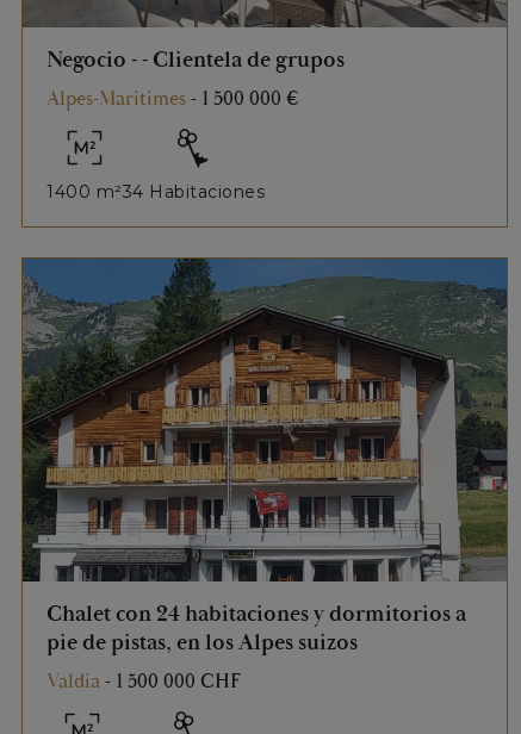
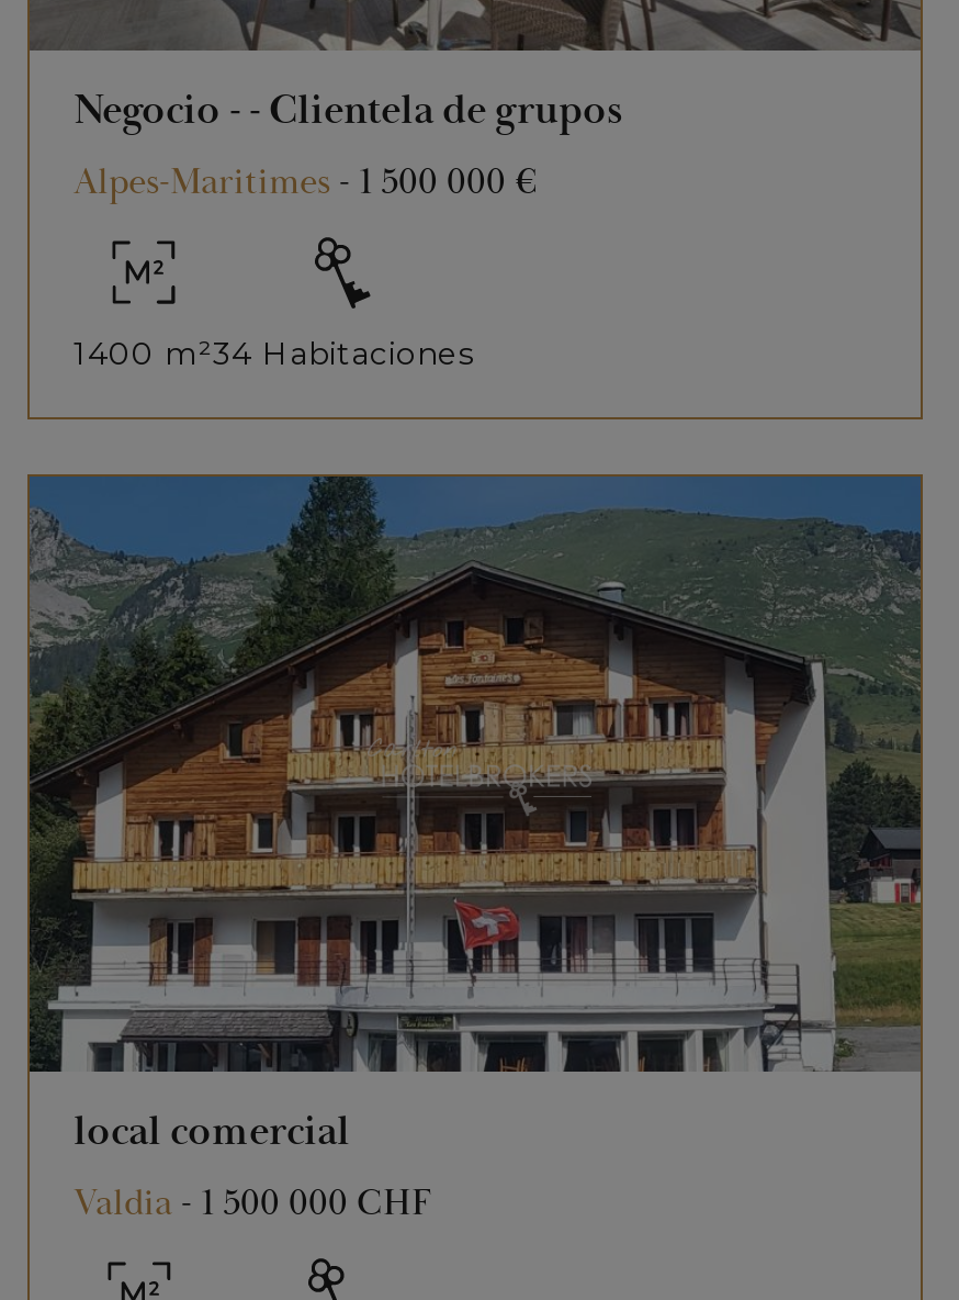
[46,600,466,657] Chalet con 24 habitaciones y dormitorios a | pie de pistas, en los Alpes suizos -> [74,1105,350,1158] local comercial

